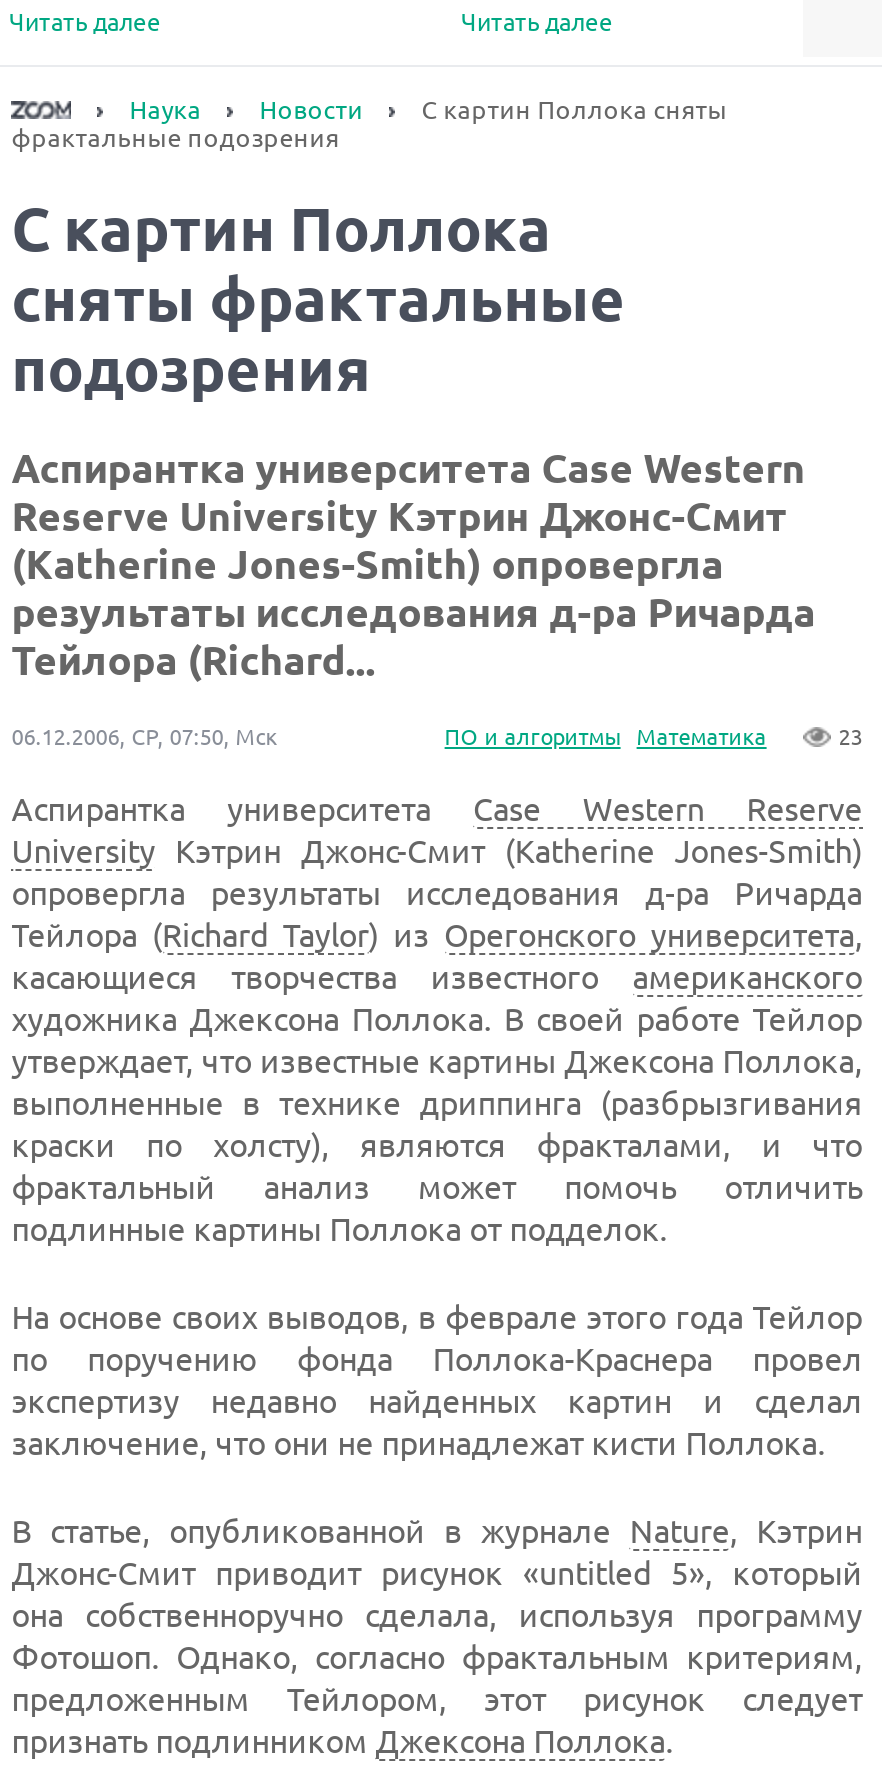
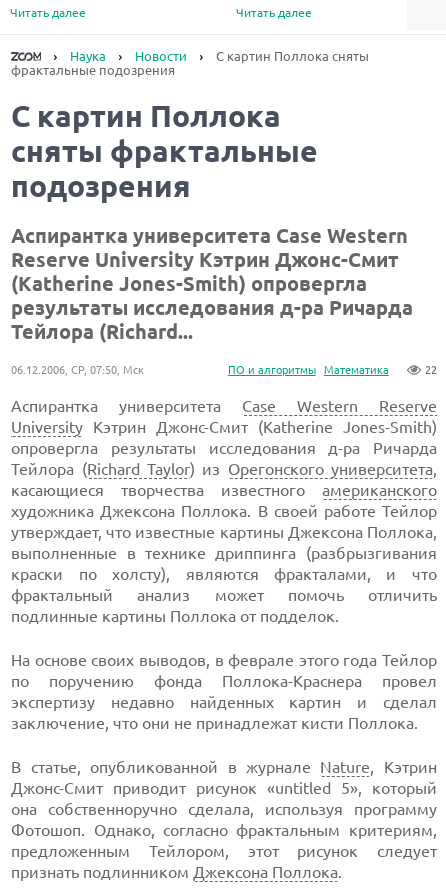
[839,725,863,749] 23 -> [425,364,437,376] 22

